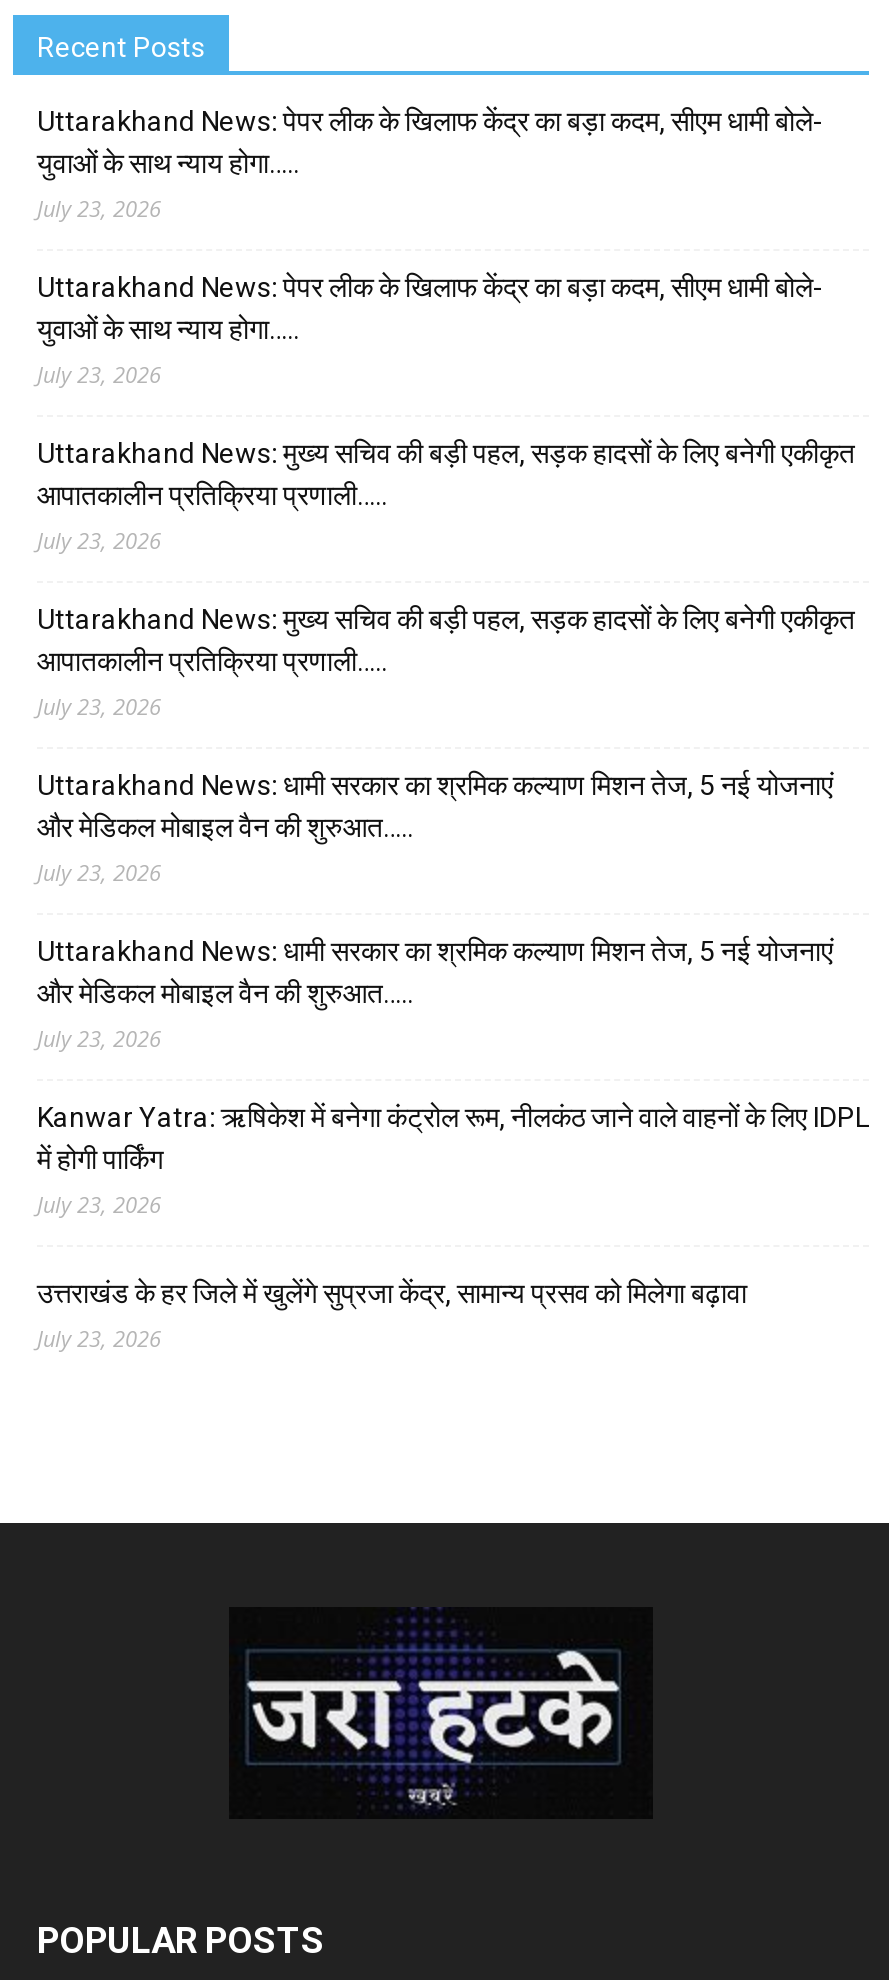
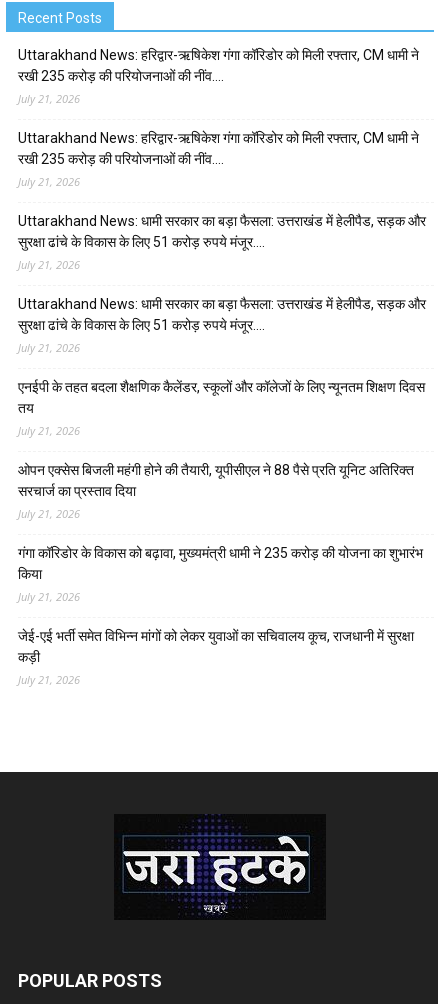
[37,105,823,223] Uttarakhand News: पेपर लीक के खिलाफ केंद्र का बड़ा कदम, सीएम धामी बोले- | युवाओं के साथ न्याय होगा….. | July 23, 2026 -> [18,47,419,106] Uttarakhand News: हरिद्वार-ऋषिकेश गंगा कॉरिडोर को मिली रफ्तार, CM धामी ने | रखी 235 करोड़ की परियोजनाओं की नींव…. | July 21, 2026
[37,271,823,389] Uttarakhand News: पेपर लीक के खिलाफ केंद्र का बड़ा कदम, सीएम धामी बोले- | युवाओं के साथ न्याय होगा….. | July 23, 2026 -> [18,130,419,189] Uttarakhand News: हरिद्वार-ऋषिकेश गंगा कॉरिडोर को मिली रफ्तार, CM धामी ने | रखी 235 करोड़ की परियोजनाओं की नींव…. | July 21, 2026
[37,437,855,555] Uttarakhand News: मुख्य सचिव की बड़ी पहल, सड़क हादसों के लिए बनेगी एकीकृत | आपातकालीन प्रतिक्रिया प्रणाली….. | July 23, 2026 -> [18,213,426,272] Uttarakhand News: धामी सरकार का बड़ा फैसला: उत्तराखंड में हेलीपैड, सड़क और | सुरक्षा ढांचे के विकास के लिए 51 करोड़ रुपये मंजूर…. | July 21, 2026
[37,603,855,721] Uttarakhand News: मुख्य सचिव की बड़ी पहल, सड़क हादसों के लिए बनेगी एकीकृत | आपातकालीन प्रतिक्रिया प्रणाली….. | July 23, 2026 -> [18,296,426,355] Uttarakhand News: धामी सरकार का बड़ा फैसला: उत्तराखंड में हेलीपैड, सड़क और | सुरक्षा ढांचे के विकास के लिए 51 करोड़ रुपये मंजूर…. | July 21, 2026
[37,769,833,887] Uttarakhand News: धामी सरकार का श्रमिक कल्याण मिशन तेज, 5 नई योजनाएं | और मेडिकल मोबाइल वैन की शुरुआत….. | July 23, 2026 -> [18,379,425,438] एनईपी के तहत बदला शैक्षणिक कैलेंडर, स्कूलों और कॉलेजों के लिए न्यूनतम शिक्षण दिवस | तय | July 21, 2026
[37,935,833,1053] Uttarakhand News: धामी सरकार का श्रमिक कल्याण मिशन तेज, 5 नई योजनाएं | और मेडिकल मोबाइल वैन की शुरुआत….. | July 23, 2026 -> [18,462,414,521] ओपन एक्सेस बिजली महंगी होने की तैयारी, यूपीसीएल ने 88 पैसे प्रति यूनिट अतिरिक्त | सरचार्ज का प्रस्ताव दिया | July 21, 2026
[37,1101,869,1219] Kanwar Yatra: ऋषिकेश में बनेगा कंट्रोल रूम, नीलकंठ जाने वाले वाहनों के लिए IDPL | में होगी पार्किंग | July 23, 2026 -> [18,545,423,604] गंगा कॉरिडोर के विकास को बढ़ावा, मुख्यमंत्री धामी ने 235 करोड़ की योजना का शुभारंभ | किया | July 21, 2026
[37,1277,747,1353] उत्तराखंड के हर जिले में खुलेंगे सुप्रजा केंद्र, सामान्य प्रसव को मिलेगा बढ़ावा | July 23, 2026 -> [18,628,414,687] जेई-एई भर्ती समेत विभिन्न मांगों को लेकर युवाओं का सचिवालय कूच, राजधानी में सुरक्षा | कड़ी | July 21, 2026

